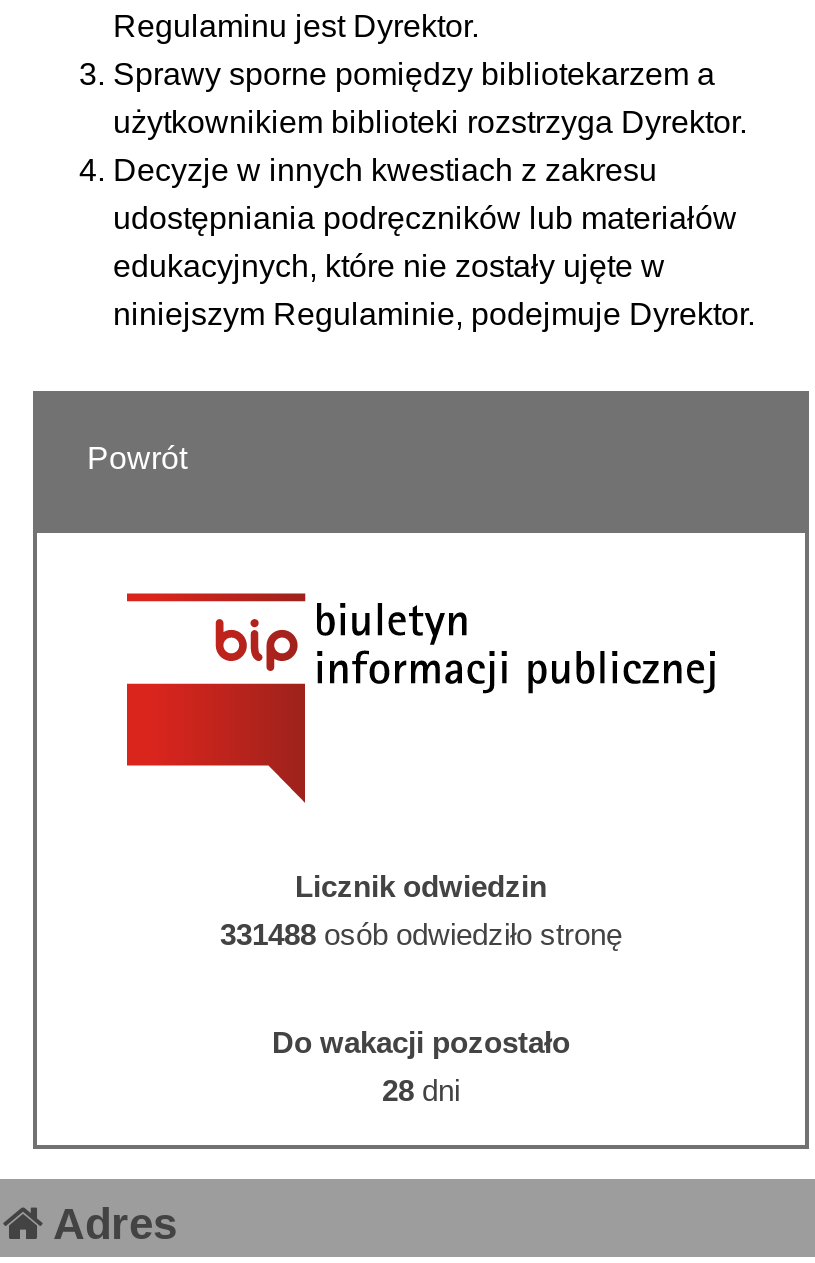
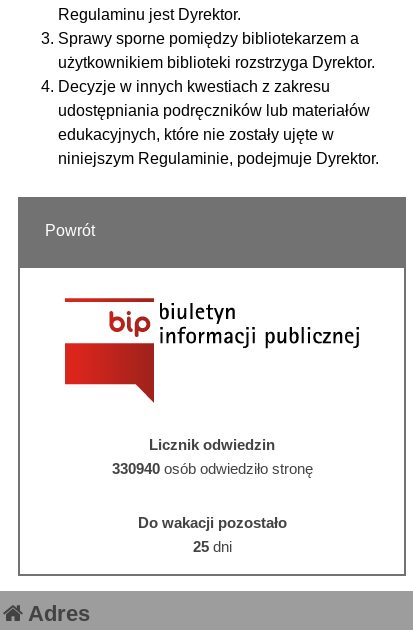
[220,916,622,950] 331488 osób odwiedziło stronę -> [111,460,312,477] 330940 osób odwiedziło stronę
[382,1072,460,1106] 28 dni -> [192,538,231,555] 25 dni

